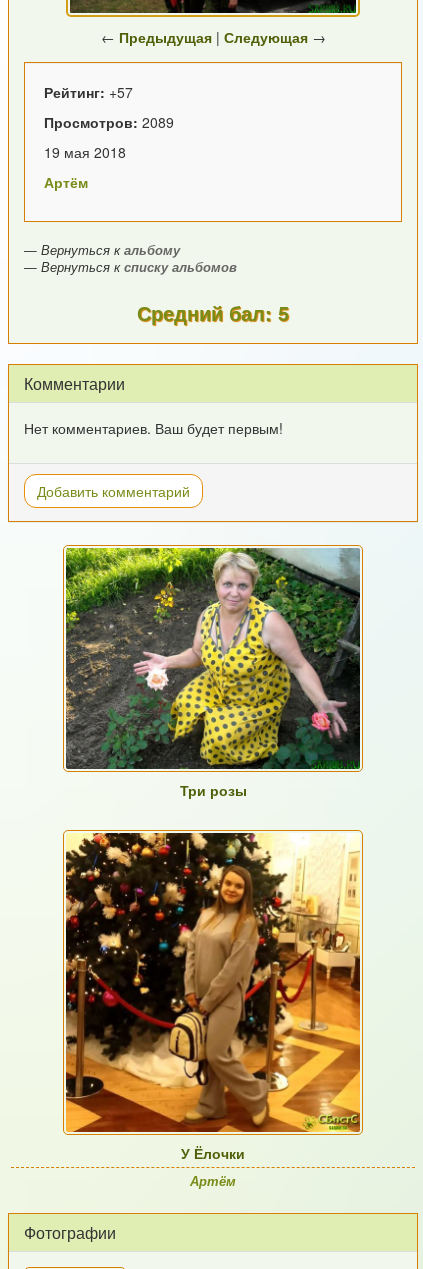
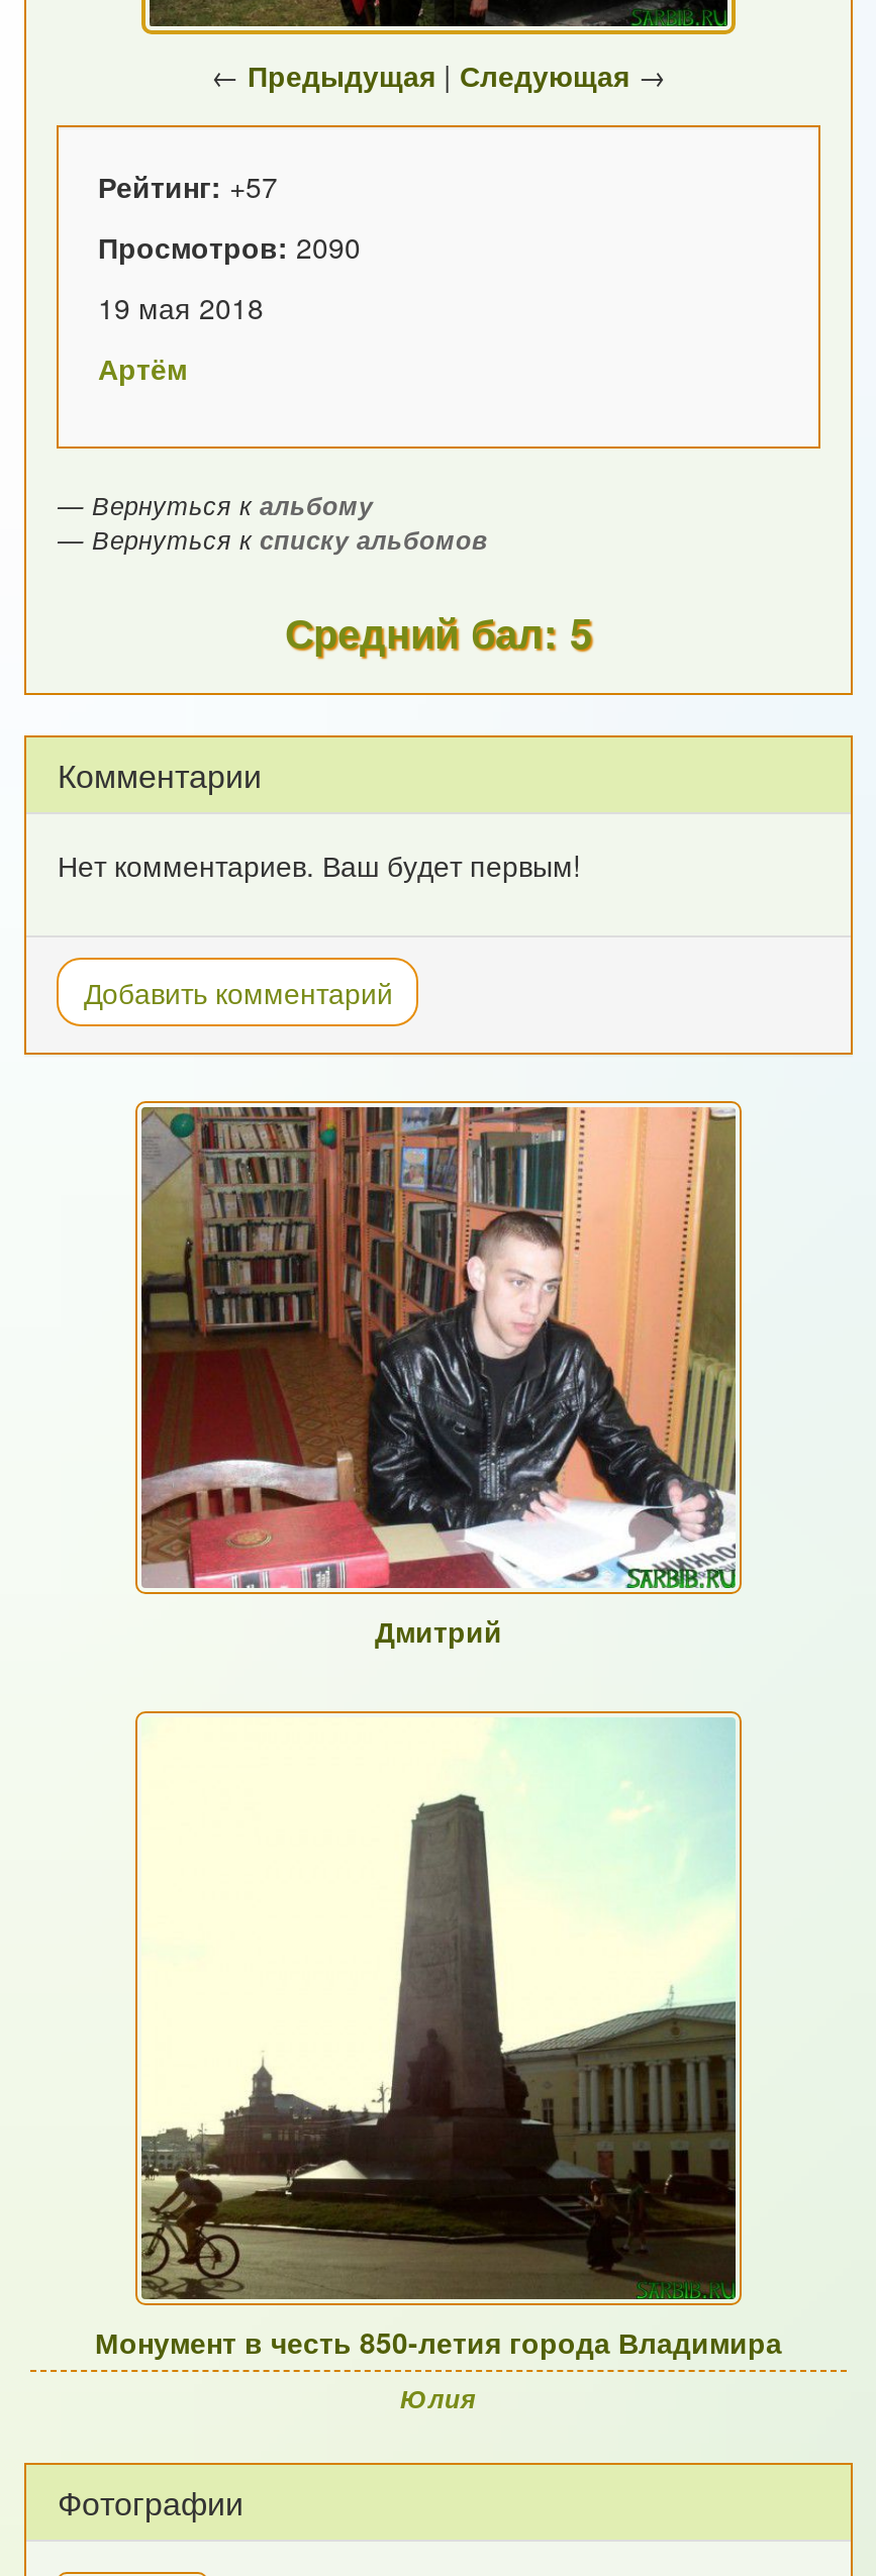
[44,112,174,132] Просмотров: 2089 -> [98,227,361,267] Просмотров: 2090
[63,547,363,800] [image] | Три розы -> [133,1105,744,1651] [image] | Дмитрий
[62,829,364,1190] [image] | У Ёлочки | Артём -> [95,1689,782,2416] [image] | Монумент в честь 850-летия города Владимира | Юлия

